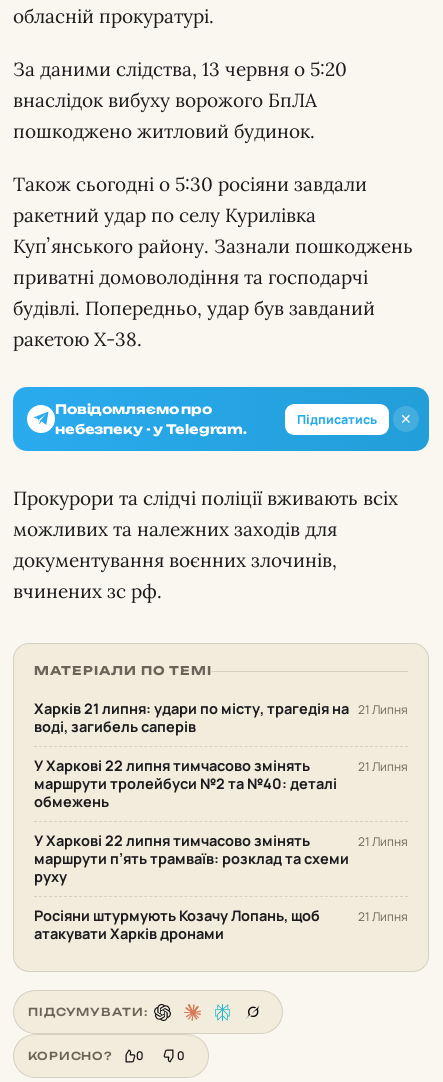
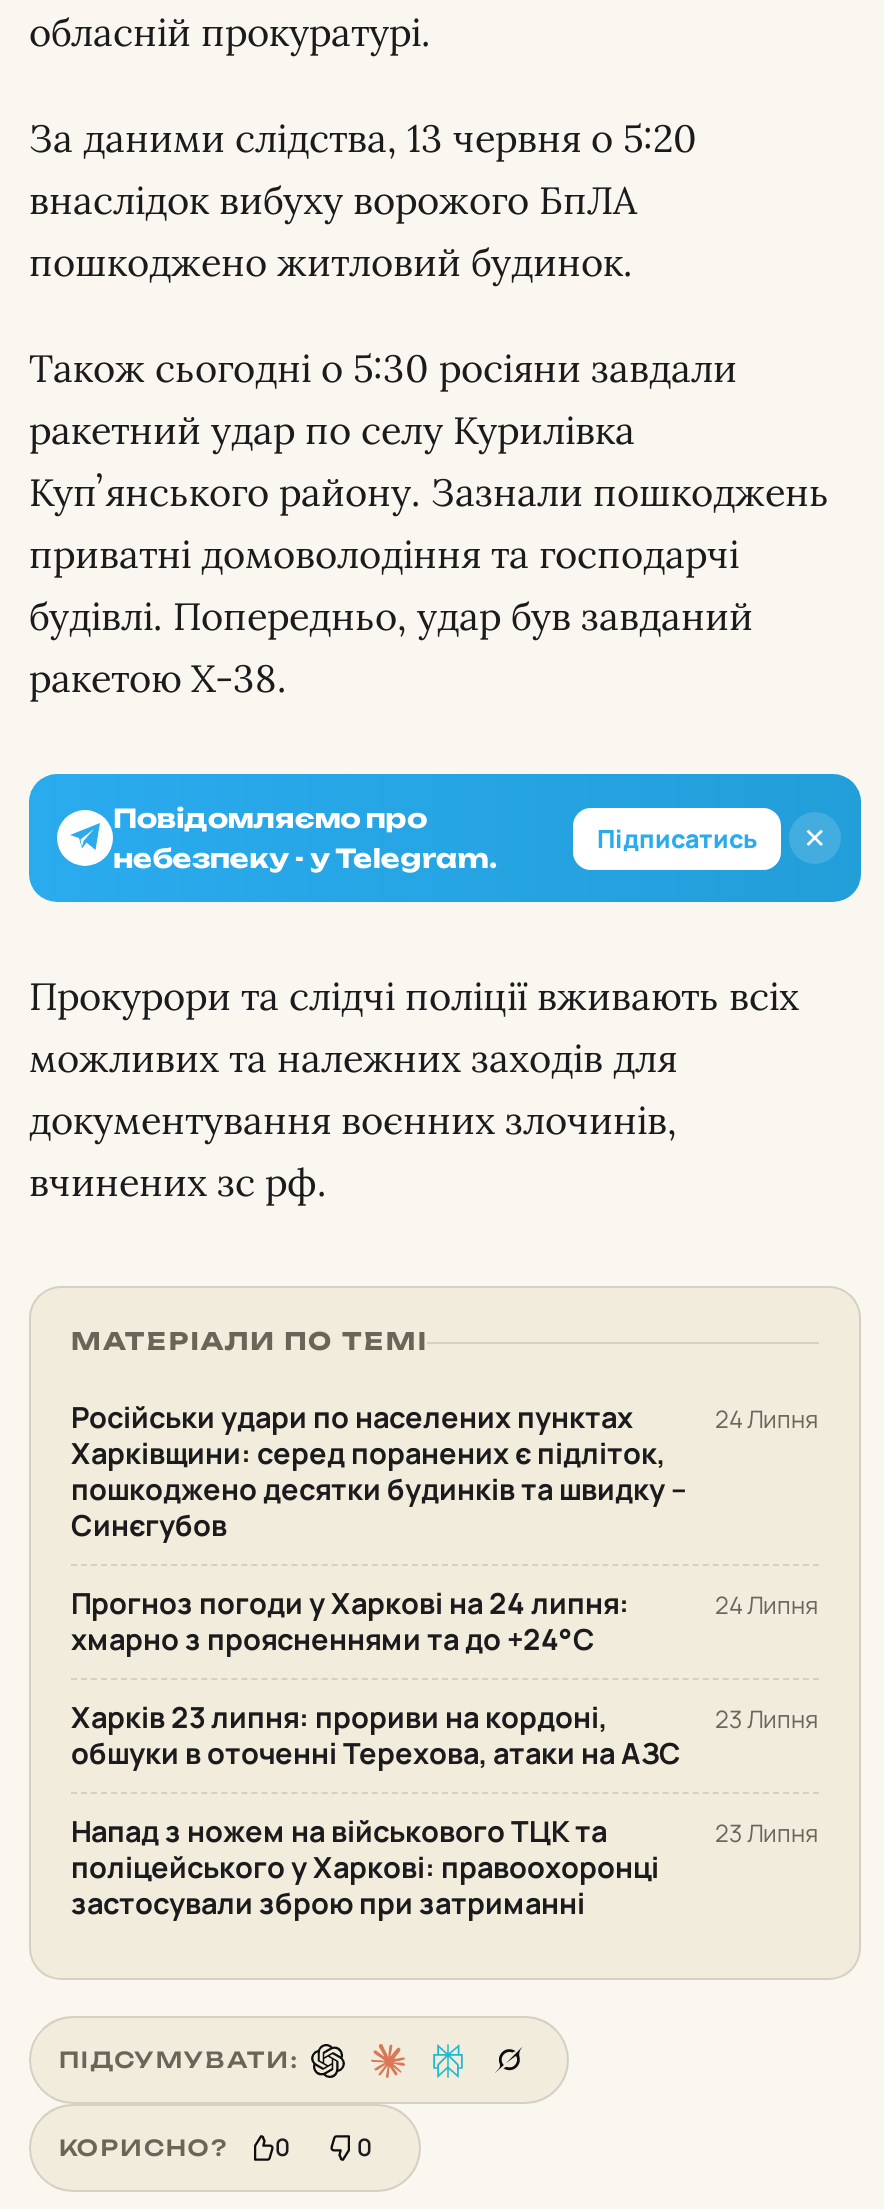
[34,699,349,736] Харків 21 липня: удари по місту, трагедія на | воді, загибель саперів -> [71,1398,687,1544] Російськи удари по населених пунктах | Харківщини: серед поранених є підліток, | пошкоджено десятки будинків та швидку – | Синєгубов
[358,701,408,718] 21 Липня -> [715,1402,819,1436] 24 Липня
[34,756,337,811] У Харкові 22 липня тимчасово змінять | маршрути тролейбуси №2 та №40: деталі | обмежень -> [71,1584,629,1658] Прогноз погоди у Харкові на 24 липня: | хмарно з проясненнями та до +24°С
[358,758,408,775] 21 Липня -> [715,1588,819,1622] 24 Липня
[34,831,349,886] У Харкові 22 липня тимчасово змінять | маршрути п’ять трамваїв: розклад та схеми | руху -> [71,1698,681,1772] Харків 23 липня: прориви на кордоні, | обшуки в оточенні Терехова, атаки на АЗС
[358,833,408,850] 21 Липня -> [715,1702,819,1736] 23 Липня
[34,906,320,943] Росіяни штурмують Козачу Лопань, щоб | атакувати Харків дронами -> [71,1812,659,1922] Напад з ножем на військового ТЦК та | поліцейського у Харкові: правоохоронці | застосували зброю при затриманні
[358,908,408,925] 21 Липня -> [715,1816,819,1850] 23 Липня

